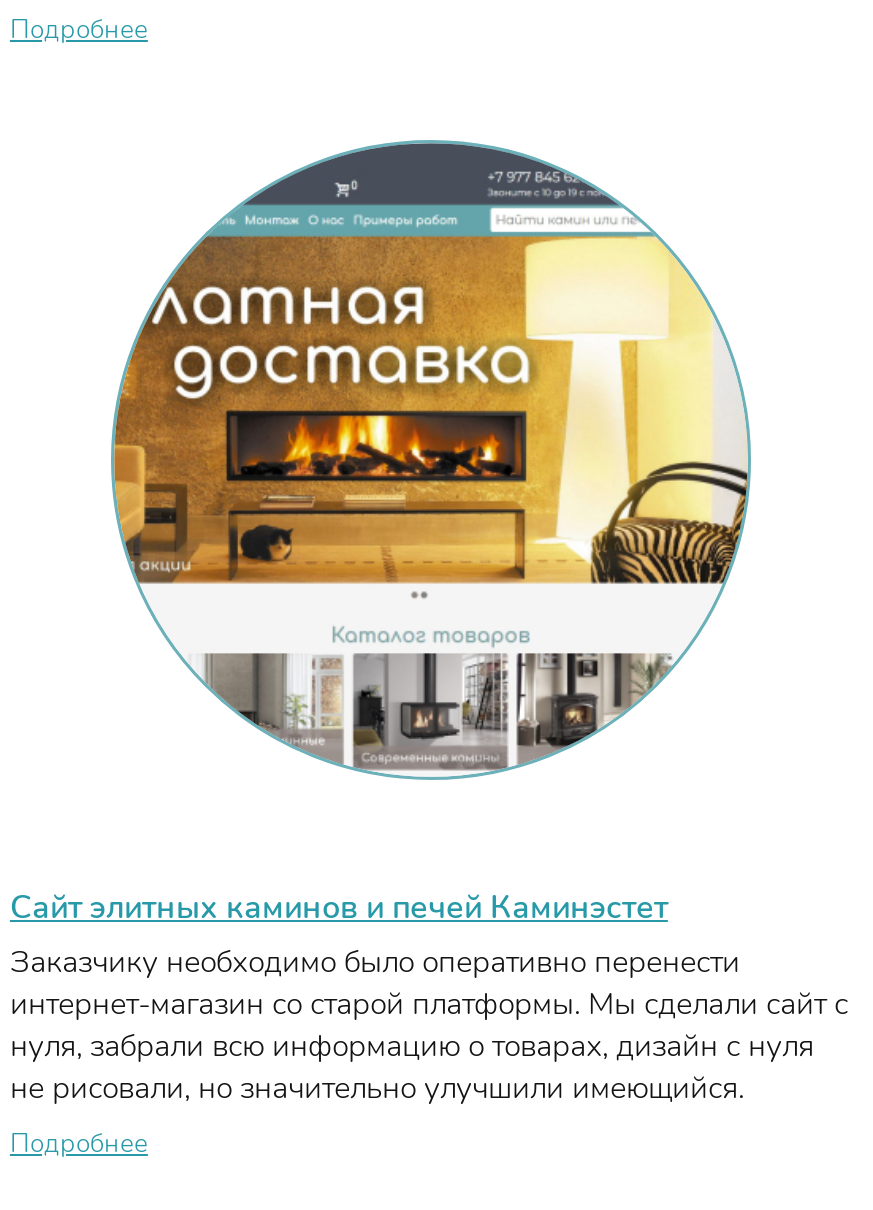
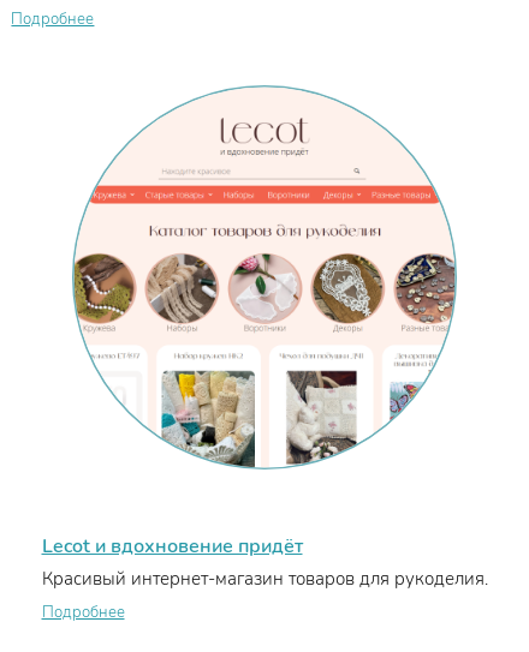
[113,140,747,776] [image] -> [75,85,456,448] [image]
[10,885,848,1108] Сайт элитных каминов и печей Каминэстет | Заказчику необходимо было оперативно перенести | интернет-магазин со старой платформы. Мы сделали сайт с | нуля, забрали всю информацию о товарах, дизайн с нуля | не рисовали, но значительно улучшили имеющийся. -> [41,533,488,591] Lecot и вдохновение придёт | Красивый интернет-магазин товаров для рукоделия.

